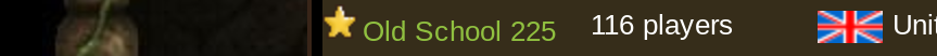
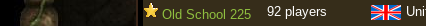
[363,9,734,47] Old School 225 116 players -> [161,4,326,22] Old School 225 92 players

